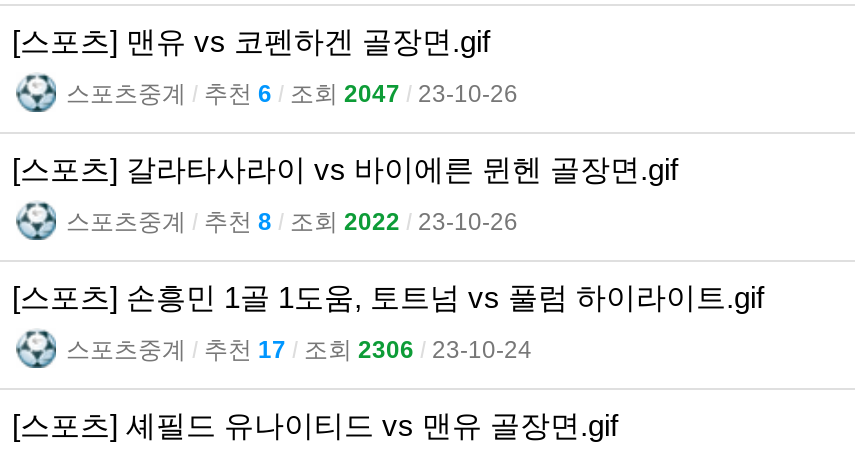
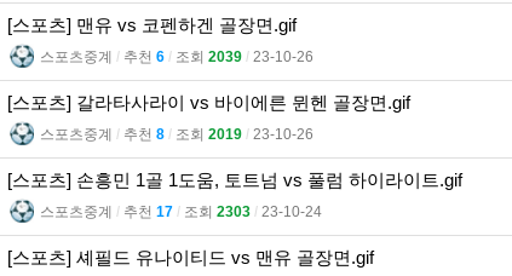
[60,80,518,108] 스포츠중계 l 추천 6 l 조회 2047 l 23-10-26 -> [36,48,313,65] 스포츠중계 l 추천 6 l 조회 2039 l 23-10-26
[60,208,518,236] 스포츠중계 l 추천 8 l 조회 2022 l 23-10-26 -> [36,126,313,143] 스포츠중계 l 추천 8 l 조회 2019 l 23-10-26
[60,336,532,364] 스포츠중계 l 추천 17 l 조회 2306 l 23-10-24 -> [36,203,322,220] 스포츠중계 l 추천 17 l 조회 2303 l 23-10-24

